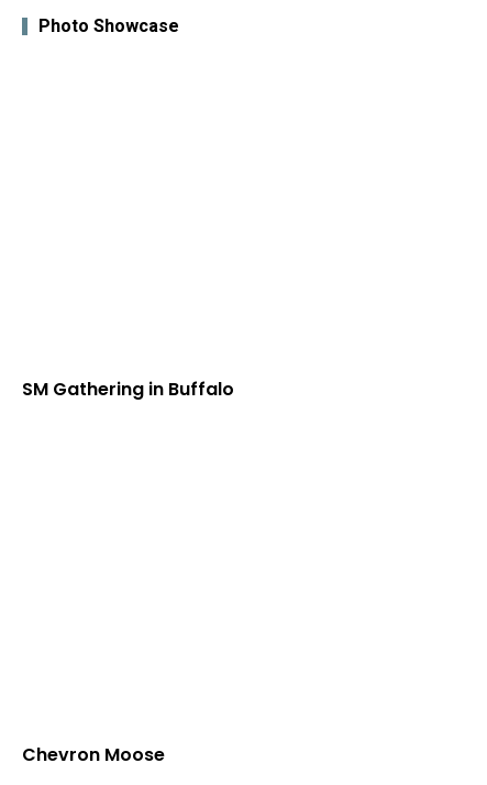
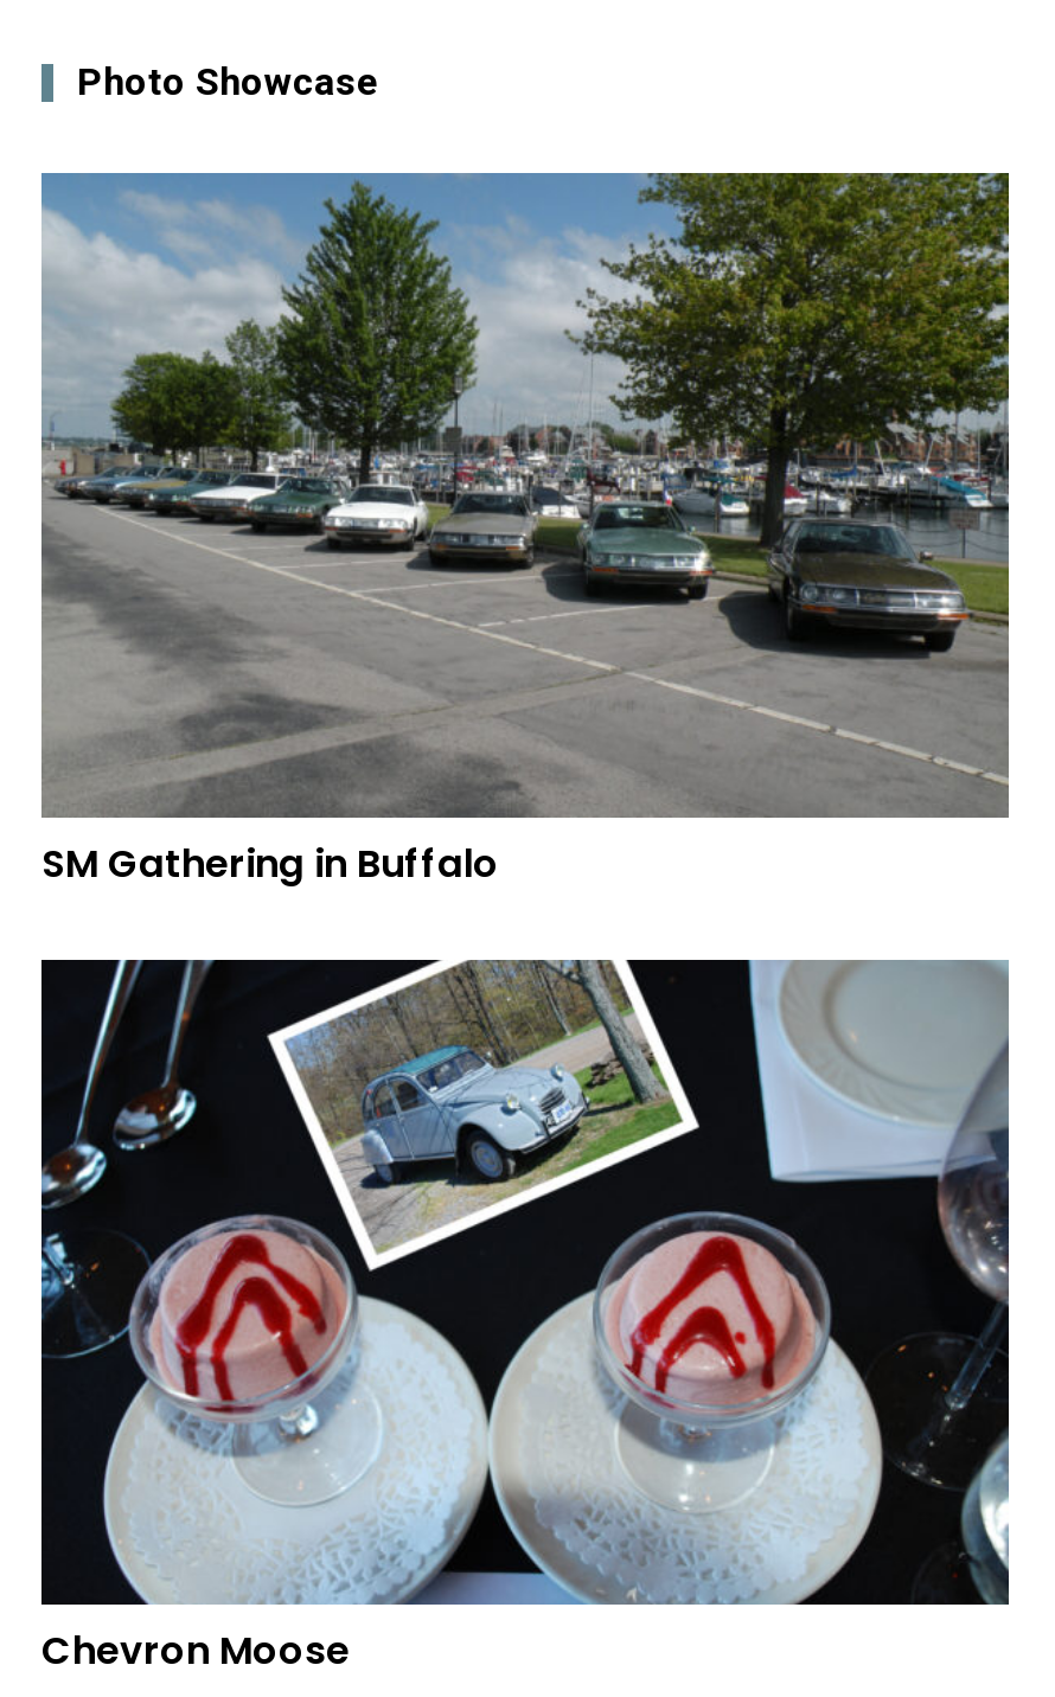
none -> [39,171,1011,820] [image]
none -> [39,958,1011,1607] [image]

